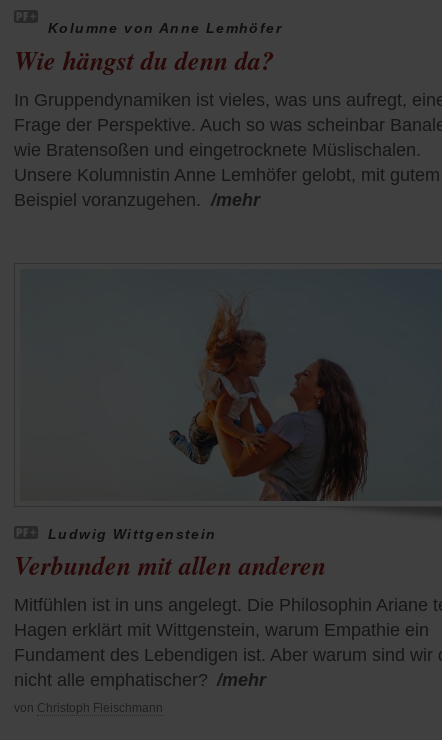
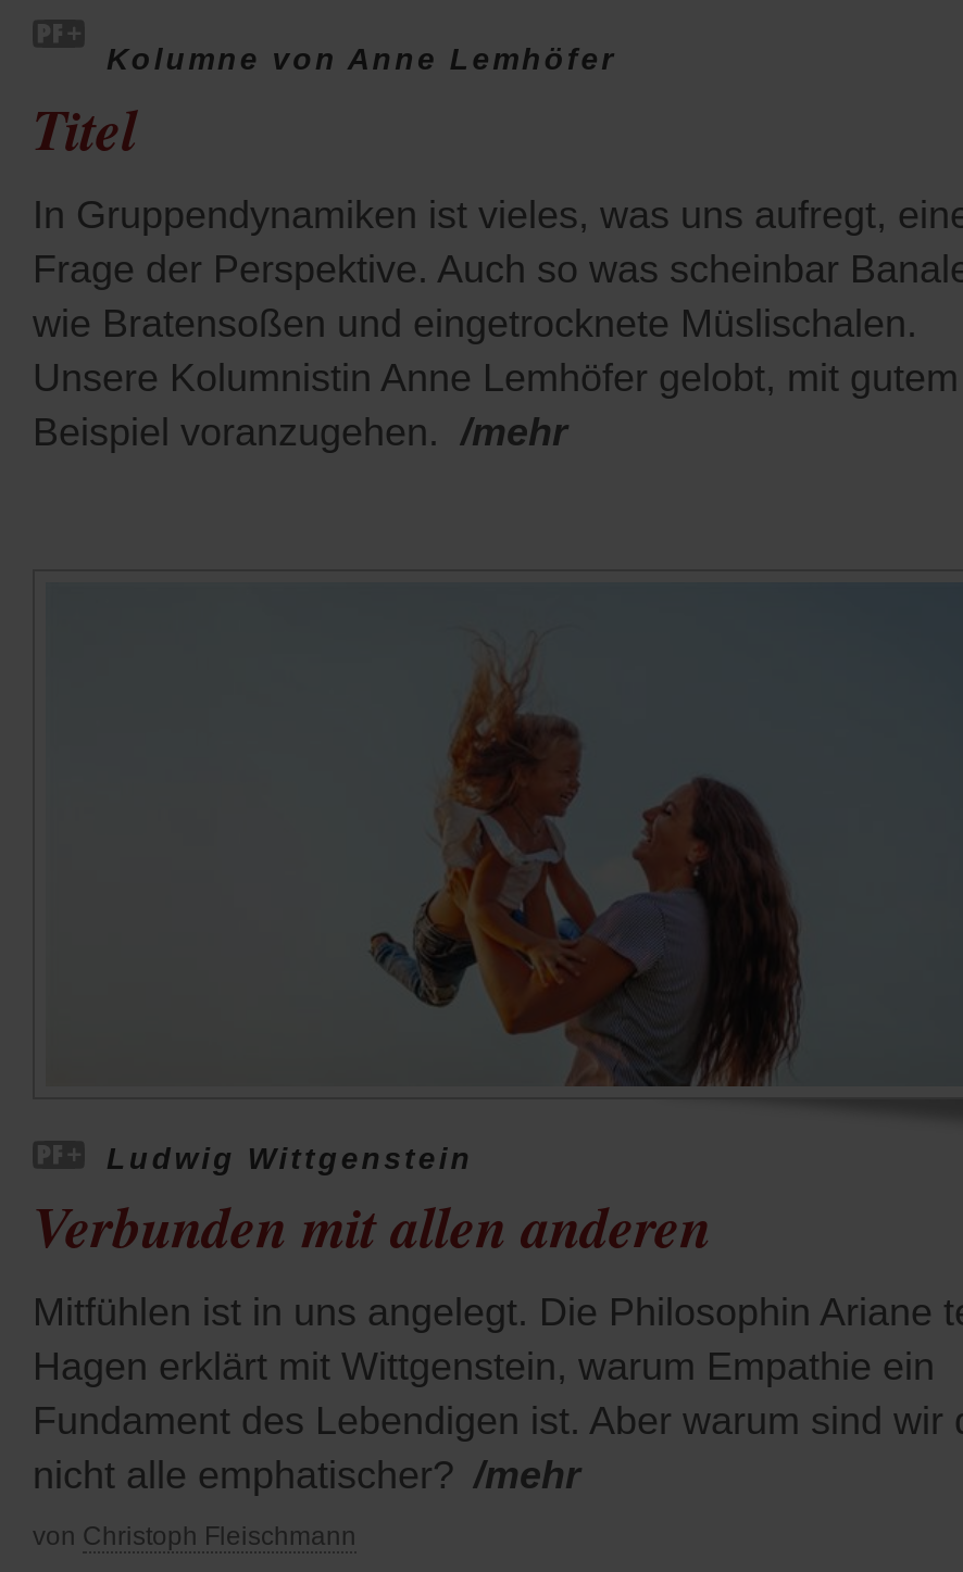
[14,42,274,78] Wie hängst du denn da? -> [33,90,137,168] Titel

